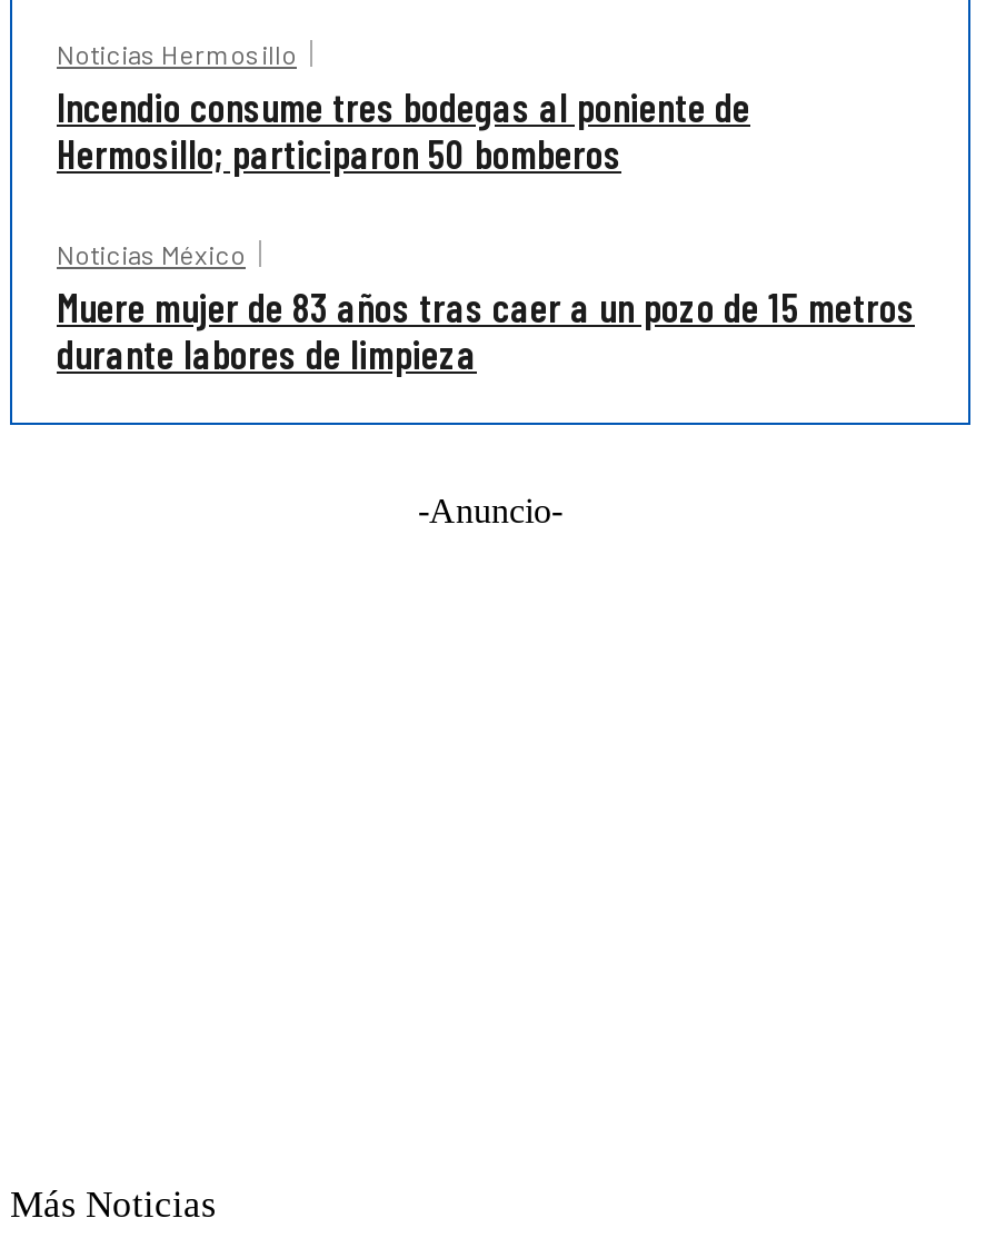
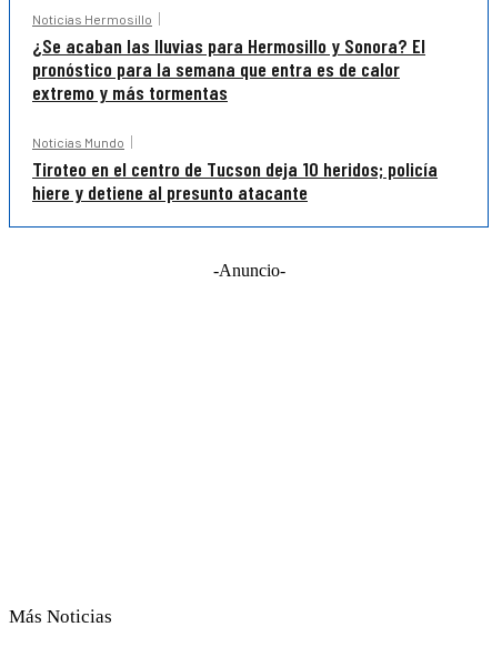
[57,81,750,177] Incendio consume tres bodegas al poniente de | Hermosillo; participaron 50 bomberos -> [32,33,425,104] ¿Se acaban las lluvias para Hermosillo y Sonora? El | pronóstico para la semana que entra es de calor | extremo y más tormentas
[57,237,915,377] Noticias México | Muere mujer de 83 años tras caer a un pozo de 15 metros | durante labores de limpieza -> [32,134,438,204] Noticias Mundo | Tiroteo en el centro de Tucson deja 10 heridos; policía | hiere y detiene al presunto atacante

